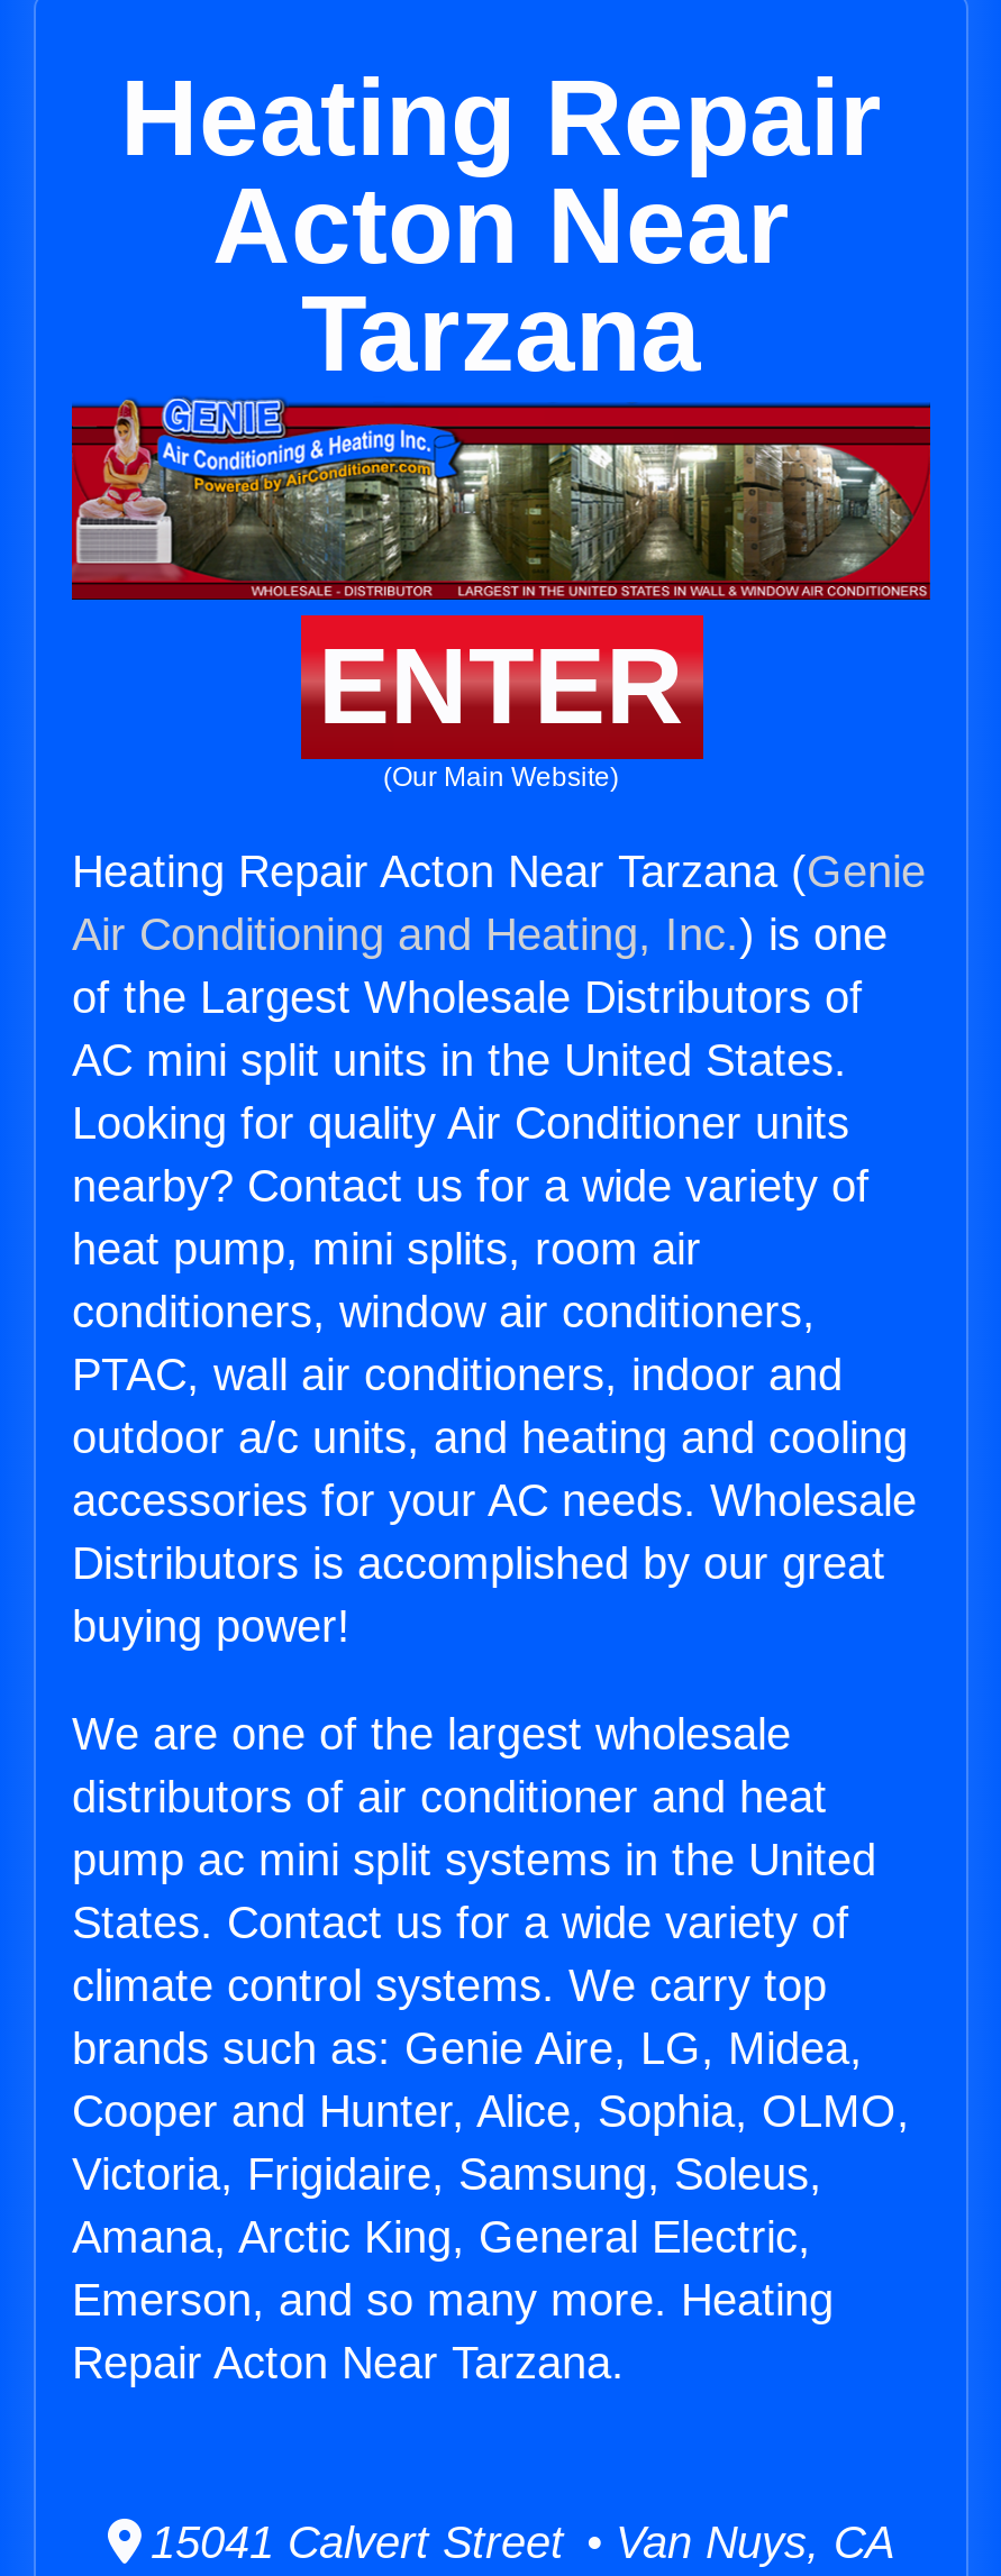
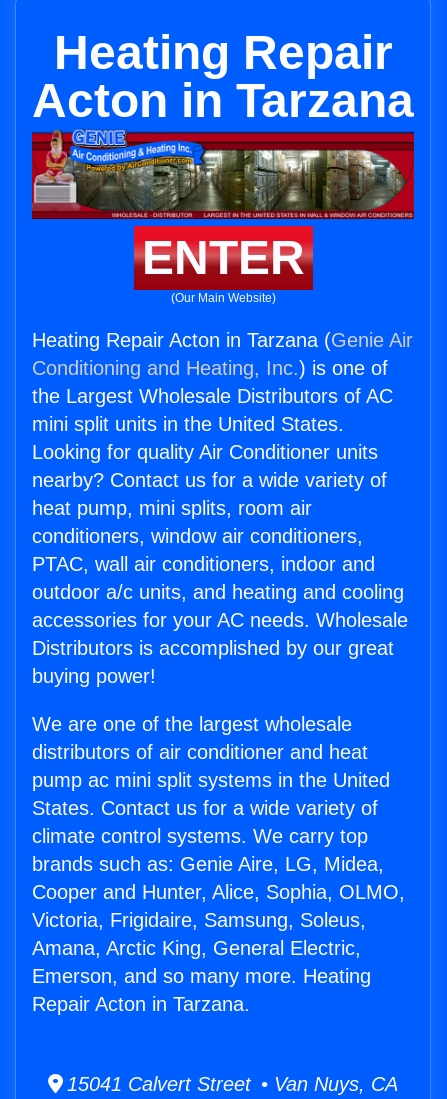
[212,166,790,393] Acton Near | Tarzana -> [32,74,414,127] Acton in Tarzana
[72,847,926,1085] Heating Repair Acton Near Tarzana (Genie | Air Conditioning and Heating, Inc.) is one | of the Largest Wholesale Distributors of | AC mini split units in the United States. -> [32,329,413,435] Heating Repair Acton in Tarzana (Genie Air | Conditioning and Heating, Inc.) is one of | the Largest Wholesale Distributors of AC | mini split units in the United States.
[72,2338,625,2388] Repair Acton Near Tarzana. -> [32,993,250,1015] Repair Acton in Tarzana.

